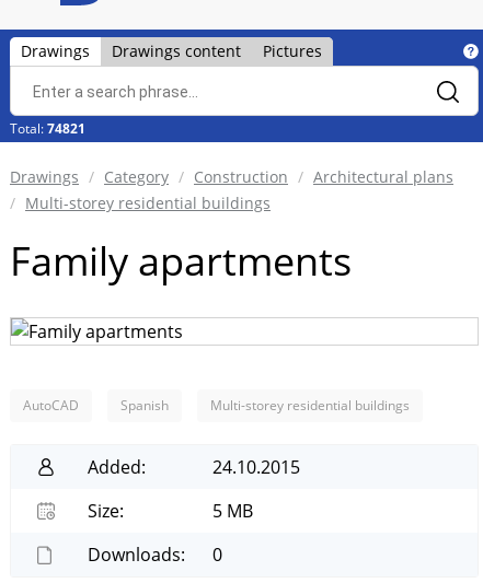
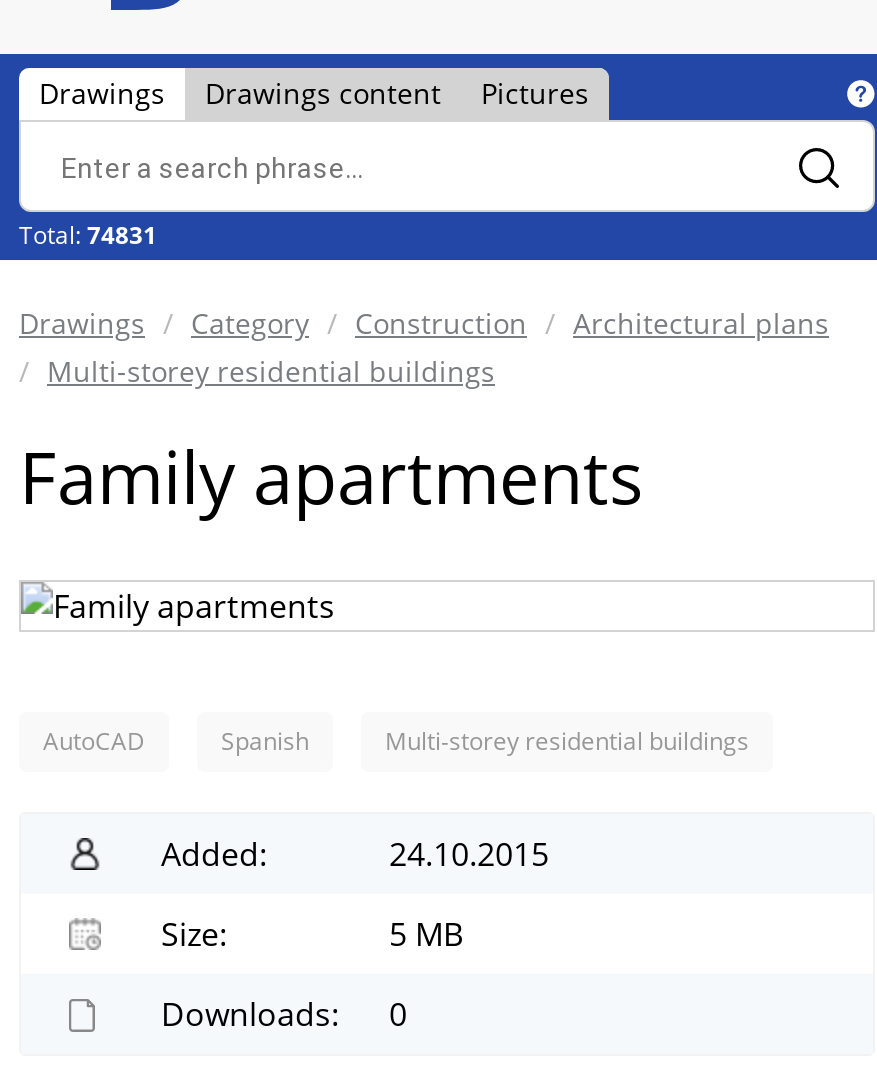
[10,119,85,138] Total: 74821 -> [19,218,157,252] Total: 74831

